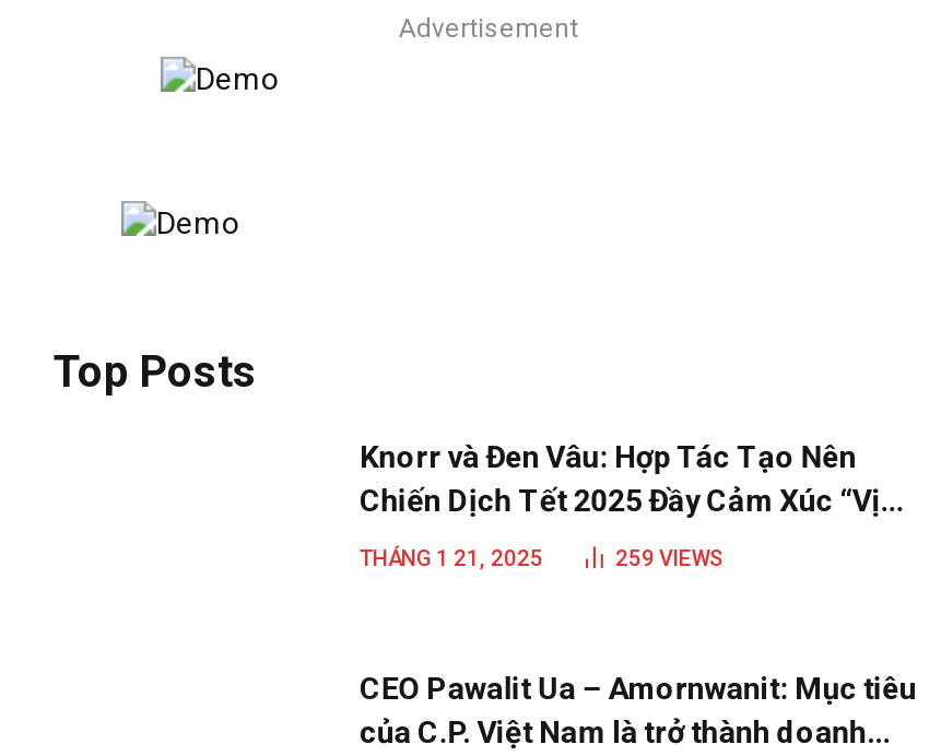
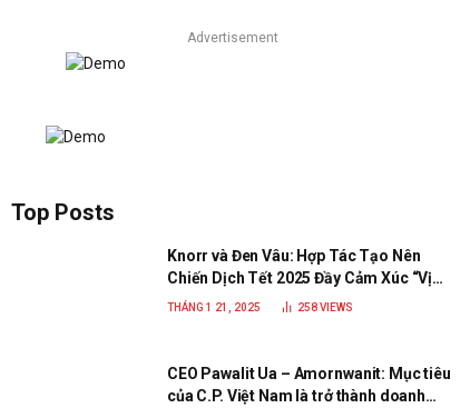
[615,546,725,570] 259 VIEWS -> [297,301,353,313] 258 VIEWS

